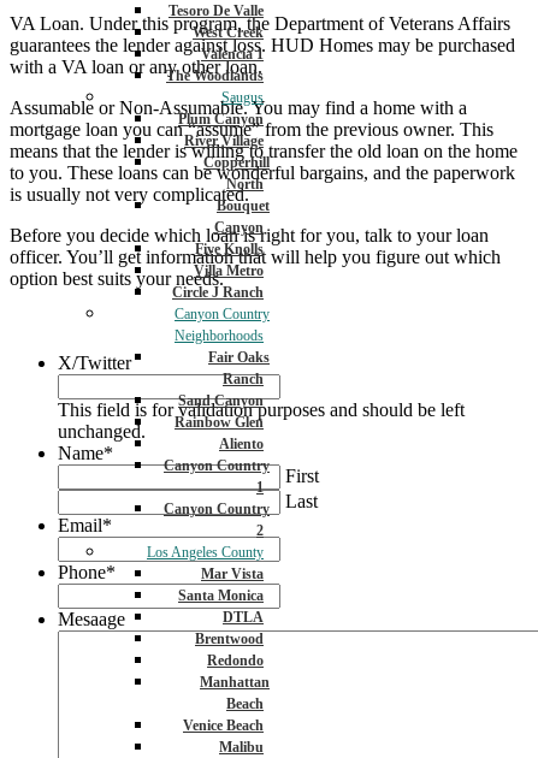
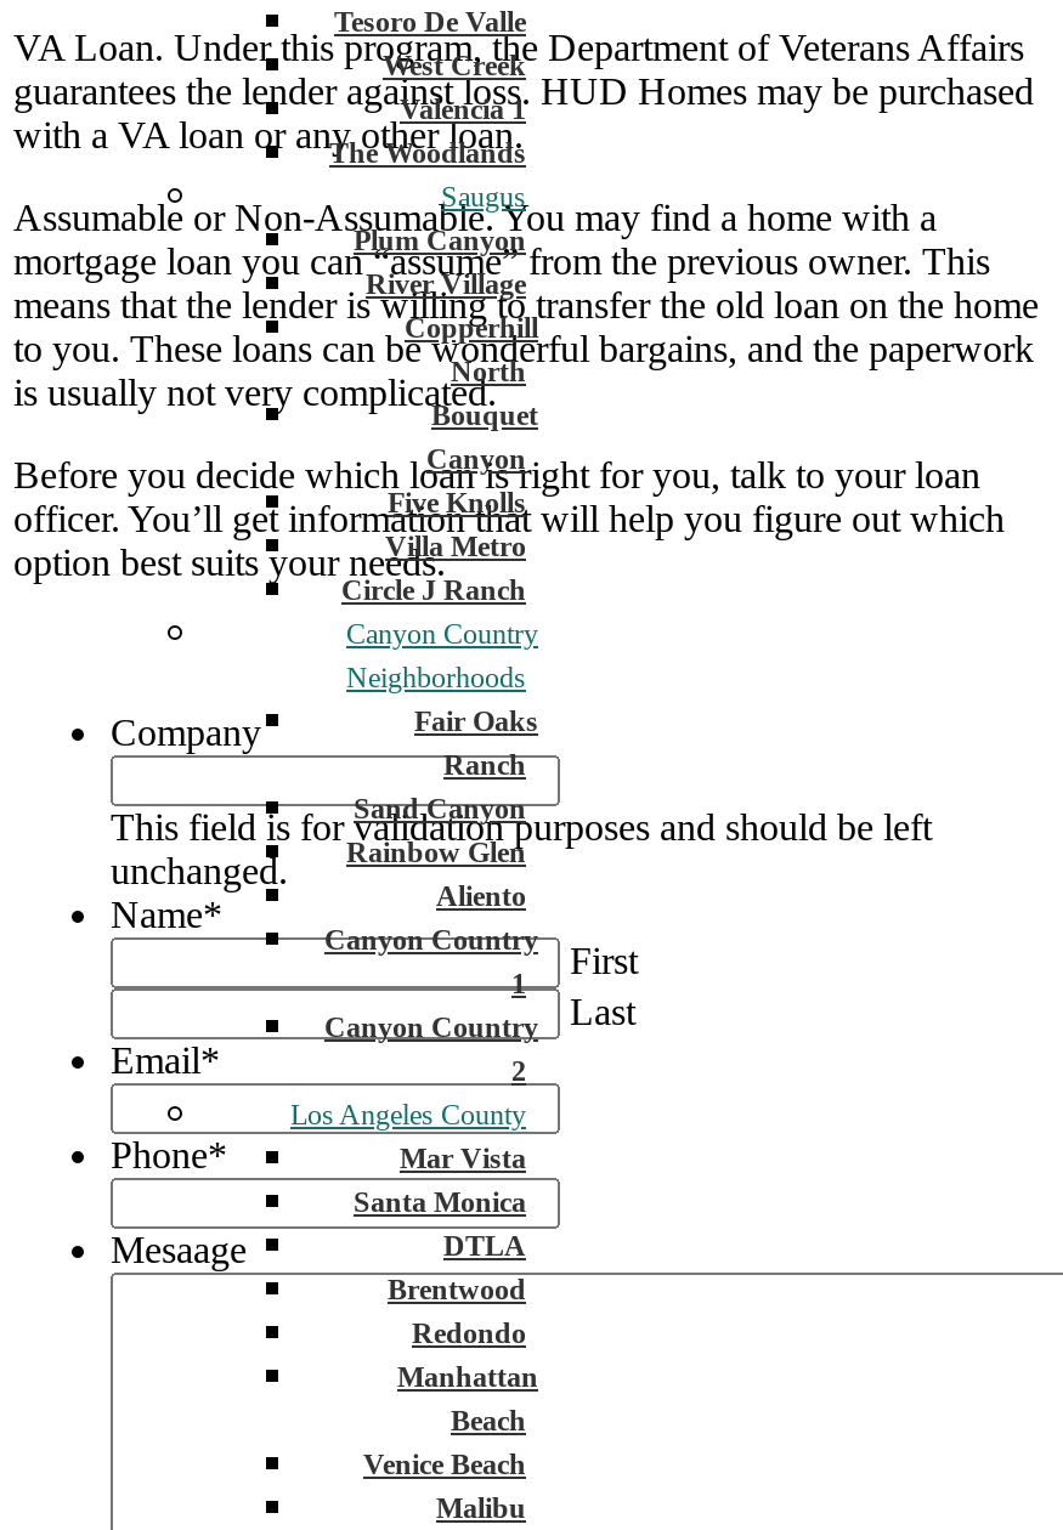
[58,352,131,373] X/Twitter -> [111,711,261,752] Company

